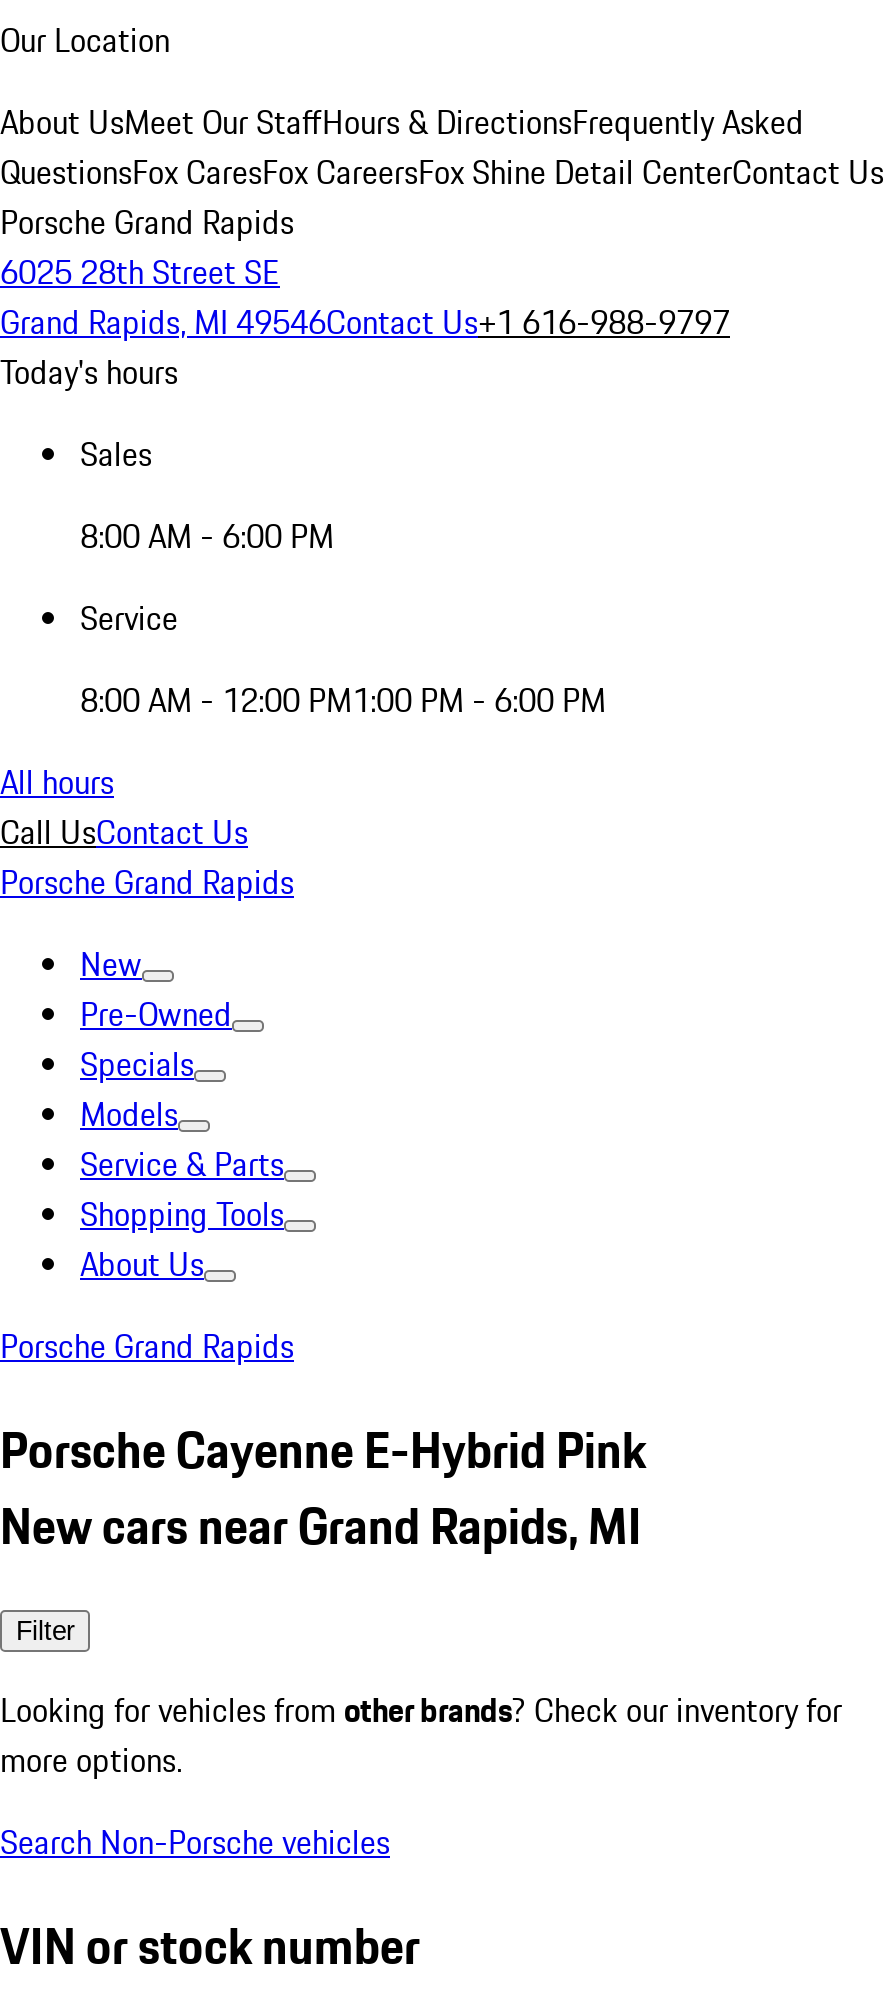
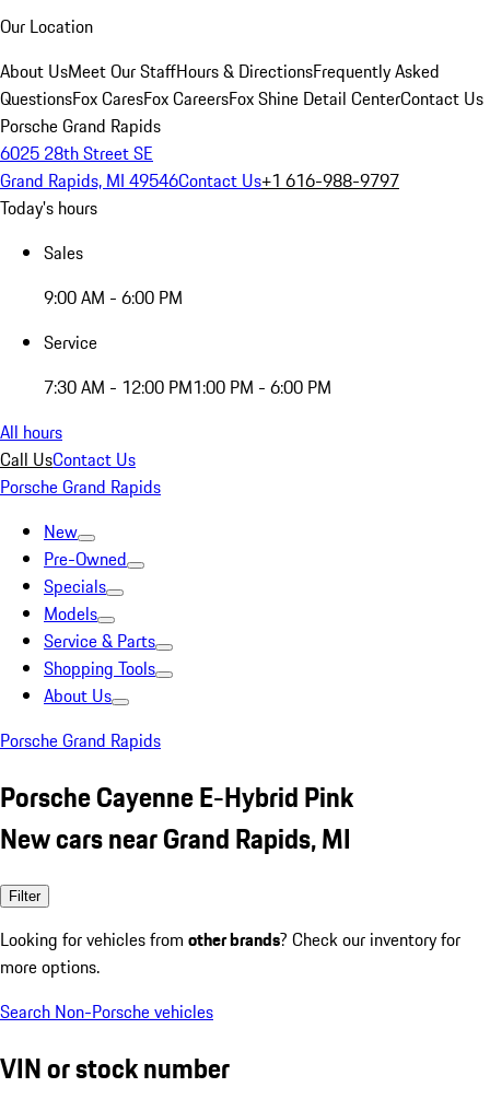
[80,512,334,560] 8:00 AM - 6:00 PM -> [44,284,183,311] 9:00 AM - 6:00 PM
[80,676,606,724] 8:00 AM - 12:00 PM1:00 PM - 6:00 PM -> [44,374,331,400] 7:30 AM - 12:00 PM1:00 PM - 6:00 PM

